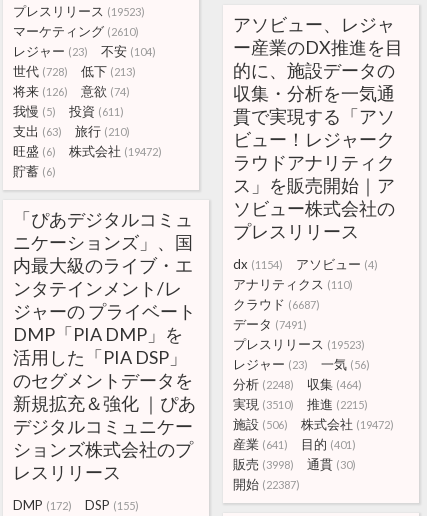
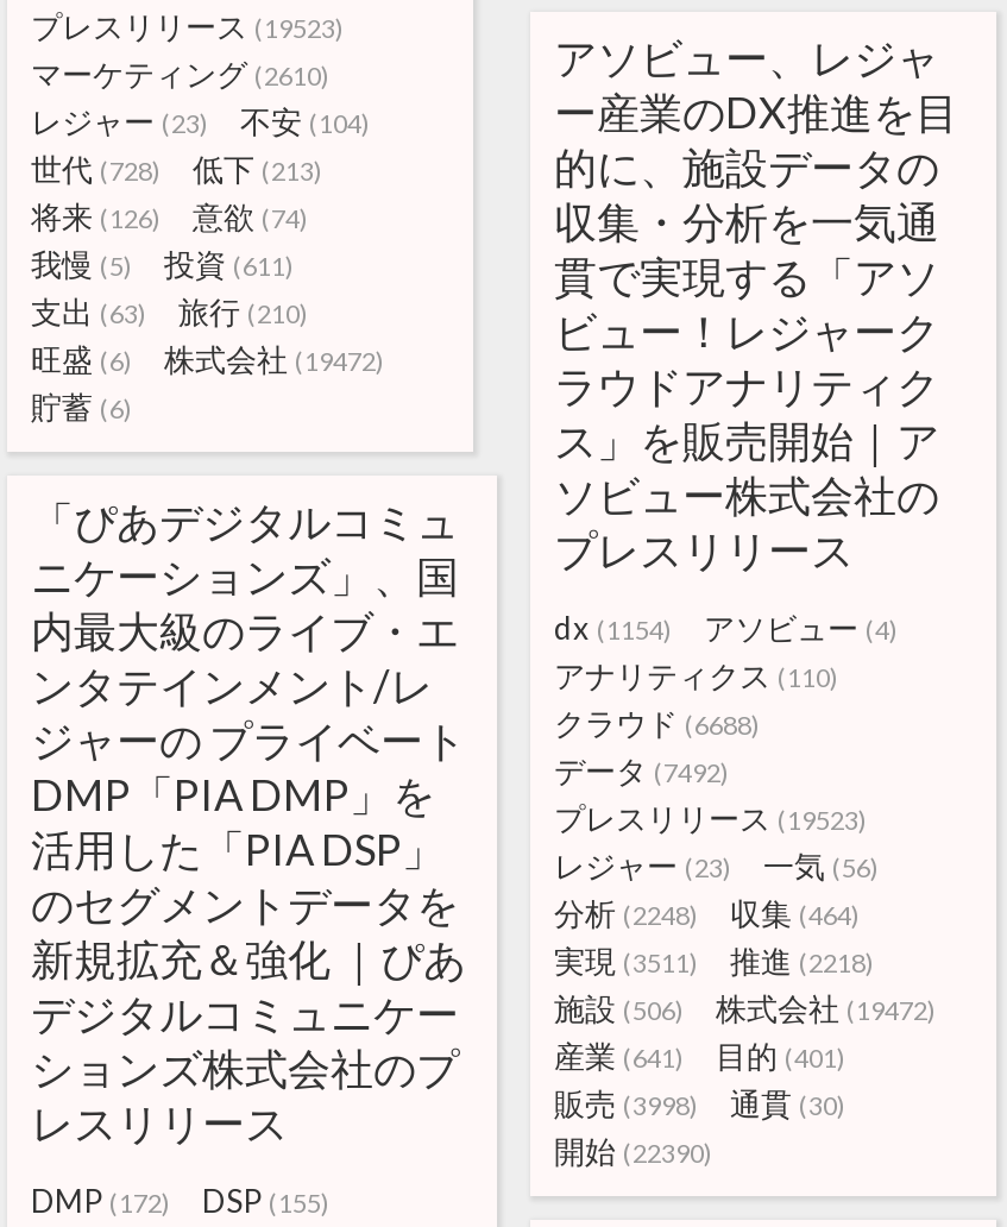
[233,296,320,312] クラウド (6687) -> [554,704,761,742] クラウド (6688)
[233,316,307,332] データ (7491) -> [554,751,730,789] データ (7492)
[233,396,294,412] 実現 (3510) -> [554,942,699,980] 実現 (3511)
[307,396,368,412] 推進 (2215) -> [730,942,875,980] 推進 (2218)
[233,476,300,492] 開始 (22387) -> [554,1132,713,1170] 開始 (22390)

